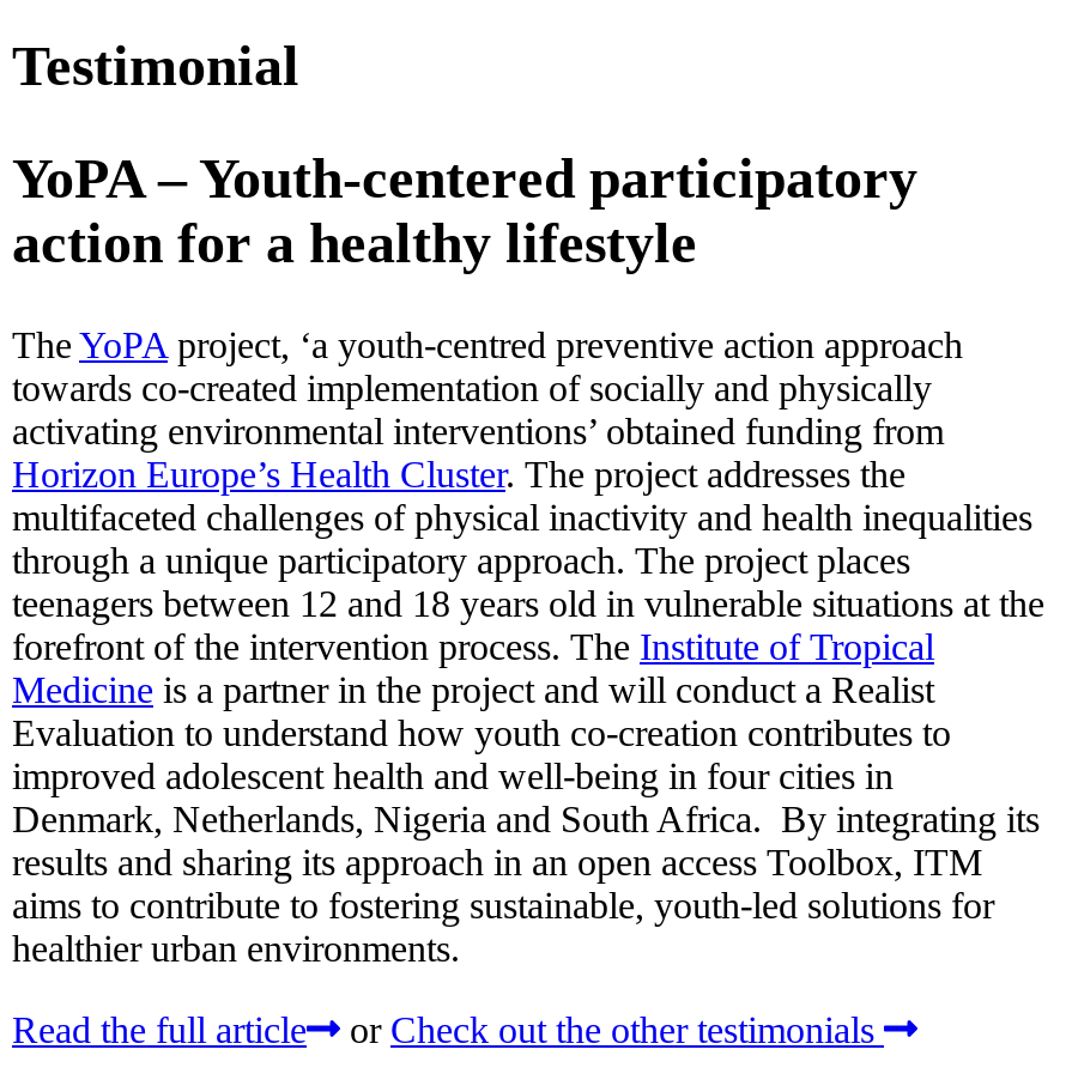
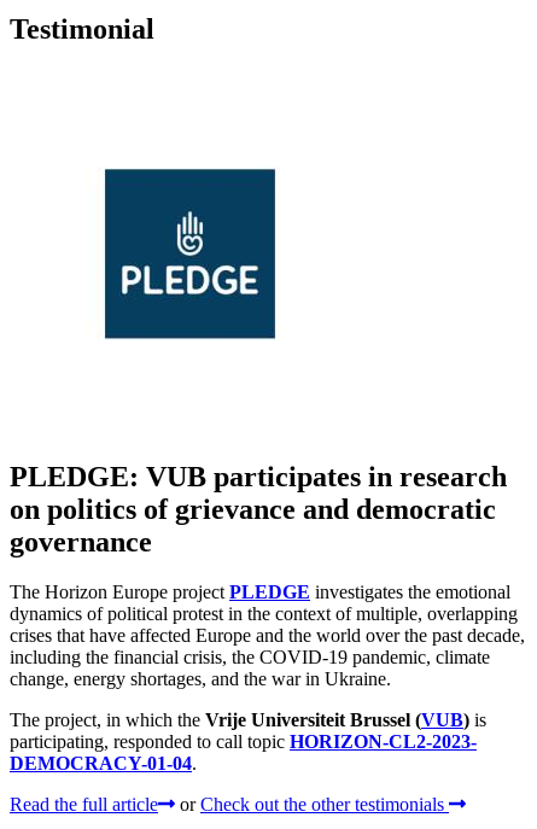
[12,146,1044,967] YoPA – Youth-centered participatory | action for a healthy lifestyle | The YoPA project, ‘a youth-centred preventive action approach | towards co-created implementation of socially and physically | activating environmental interventions’ obtained funding from | Horizon Europe’s Health Cluster. The project addresses the | multifaceted challenges of physical inactivity and health inequalities | through a unique participatory approach. The project places | teenagers between 12 and 18 years old in vulnerable situations at the | forefront of the intervention process. The Institute of Tropical | Medicine is a partner in the project and will conduct a Realist | Evaluation to understand how youth co-creation contributes to | improved adolescent health and well-being in four cities in | Denmark, Netherlands, Nigeria and South Africa. By integrating its | results and sharing its approach in an open access Toolbox, ITM | aims to contribute to fostering sustainable, youth-led solutions for | healthier urban environments. -> [10,460,525,774] PLEDGE: VUB participates in research | on politics of grievance and democratic | governance | The Horizon Europe project PLEDGE investigates the emotional | dynamics of political protest in the context of multiple, overlapping | crises that have affected Europe and the world over the past decade, | including the financial crisis, the COVID‑19 pandemic, climate | change, energy shortages, and the war in Ukraine. | The project, in which the Vrije Universiteit Brussel (VUB) is | participating, responded to call topic HORIZON-CL2-2023- | DEMOCRACY-01-04.

